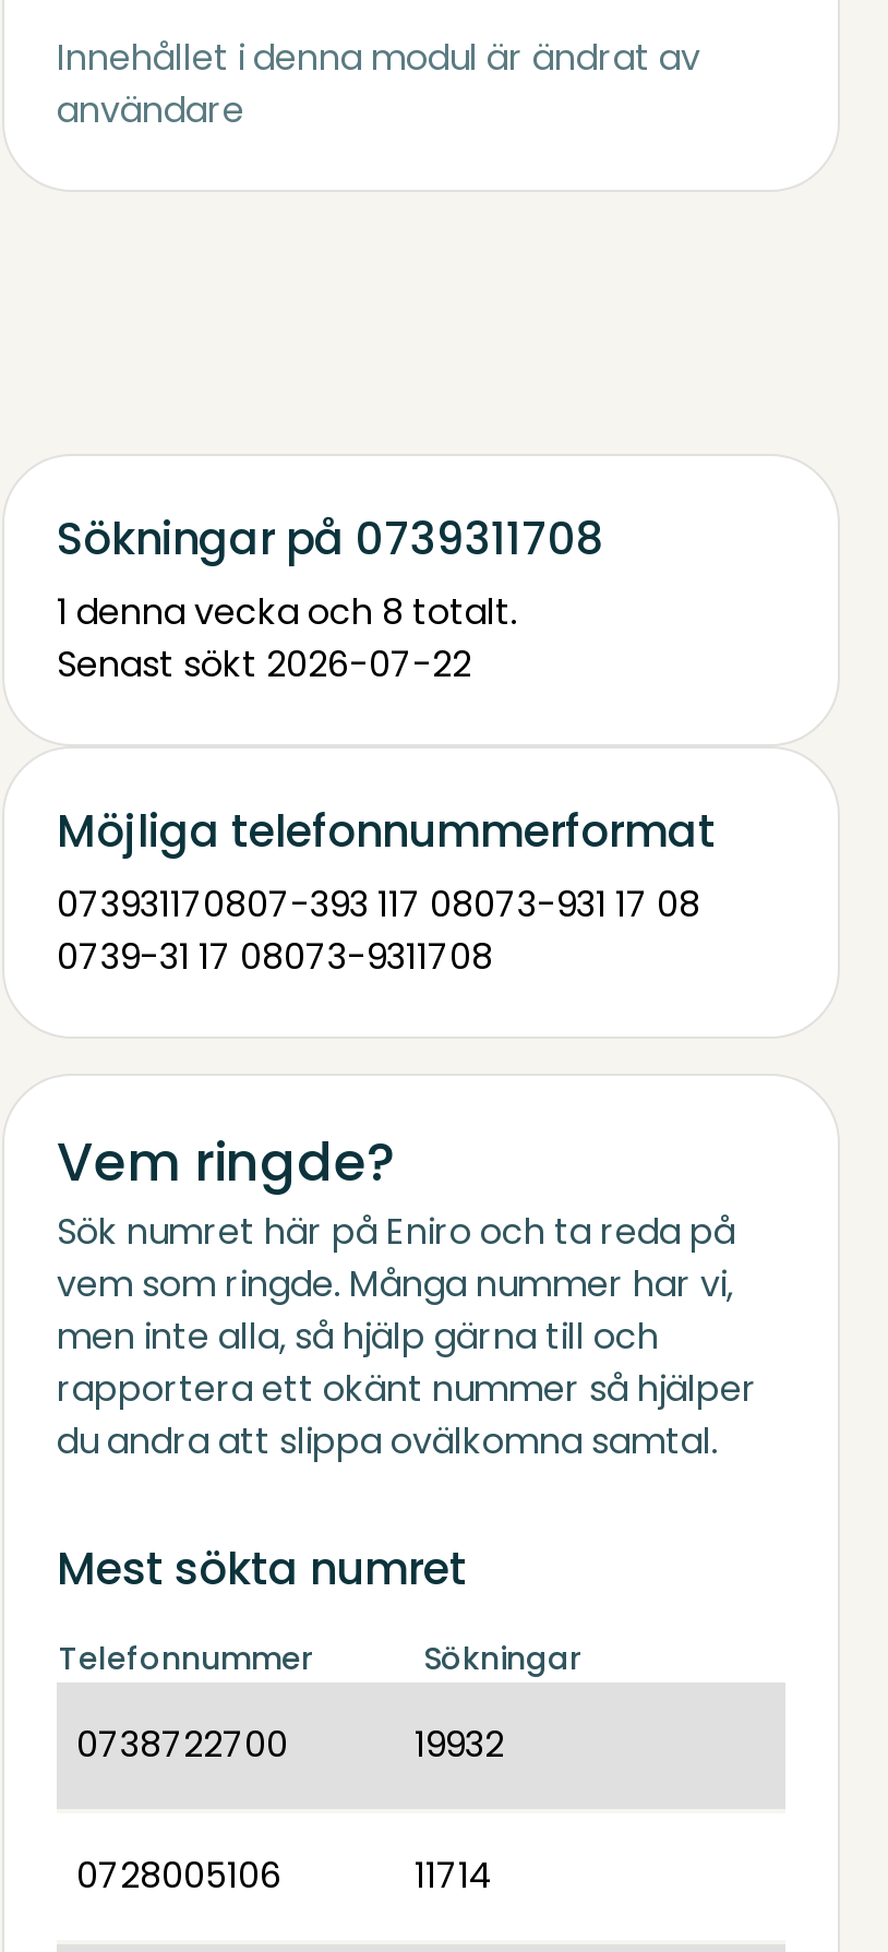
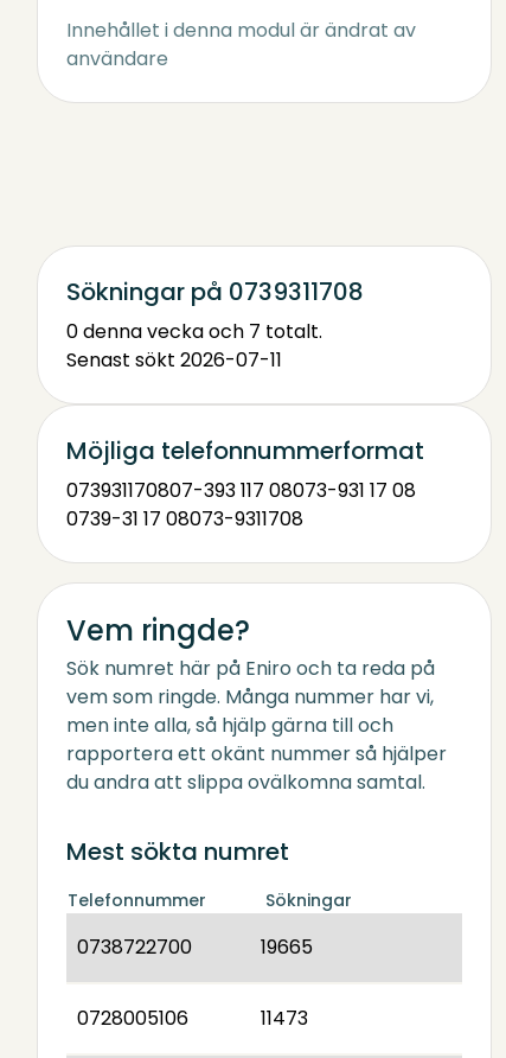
[57,587,517,637] 1 denna vecka och 8 totalt. -> [66,318,322,345] 0 denna vecka och 7 totalt.
[57,639,471,690] Senast sökt 2026-07-22 -> [66,346,282,374] Senast sökt 2026-07-11
[415,1720,504,1770] 19932 -> [261,933,313,961] 19665
[415,1851,493,1901] 11714 -> [261,1005,308,1032] 11473

